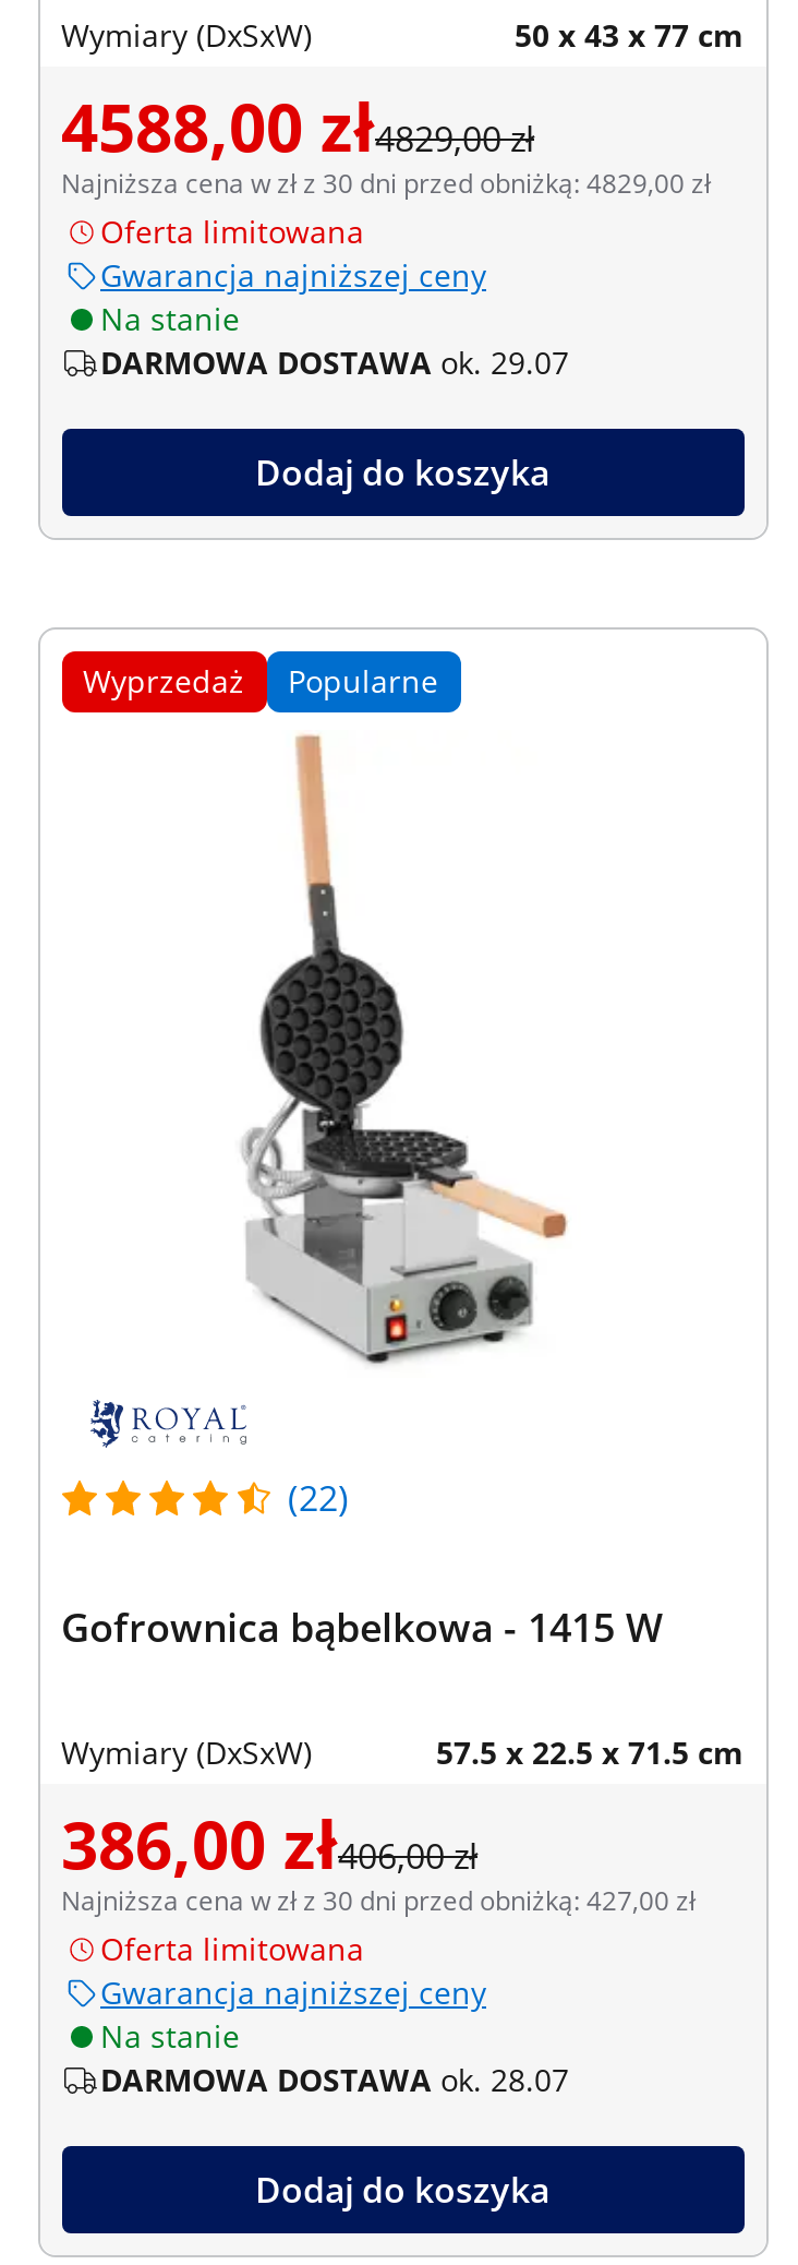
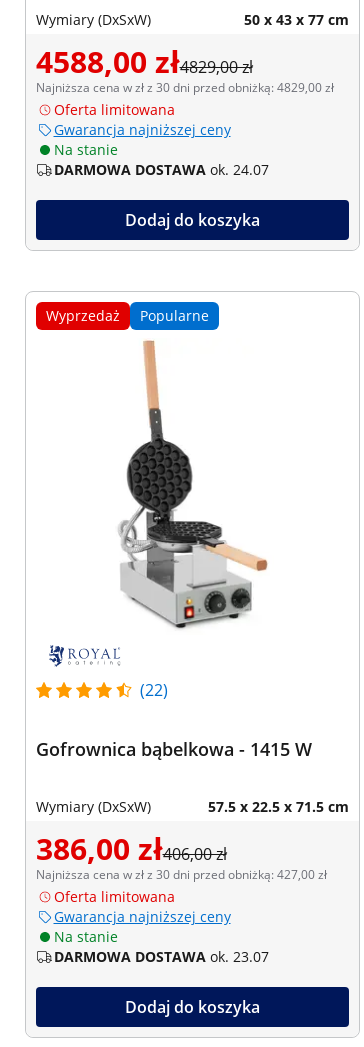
[100,341,569,382] DARMOWA DOSTAWA ok. 29.07 -> [53,160,268,179] DARMOWA DOSTAWA ok. 24.07
[100,2058,569,2099] DARMOWA DOSTAWA ok. 28.07 -> [53,947,268,966] DARMOWA DOSTAWA ok. 23.07

